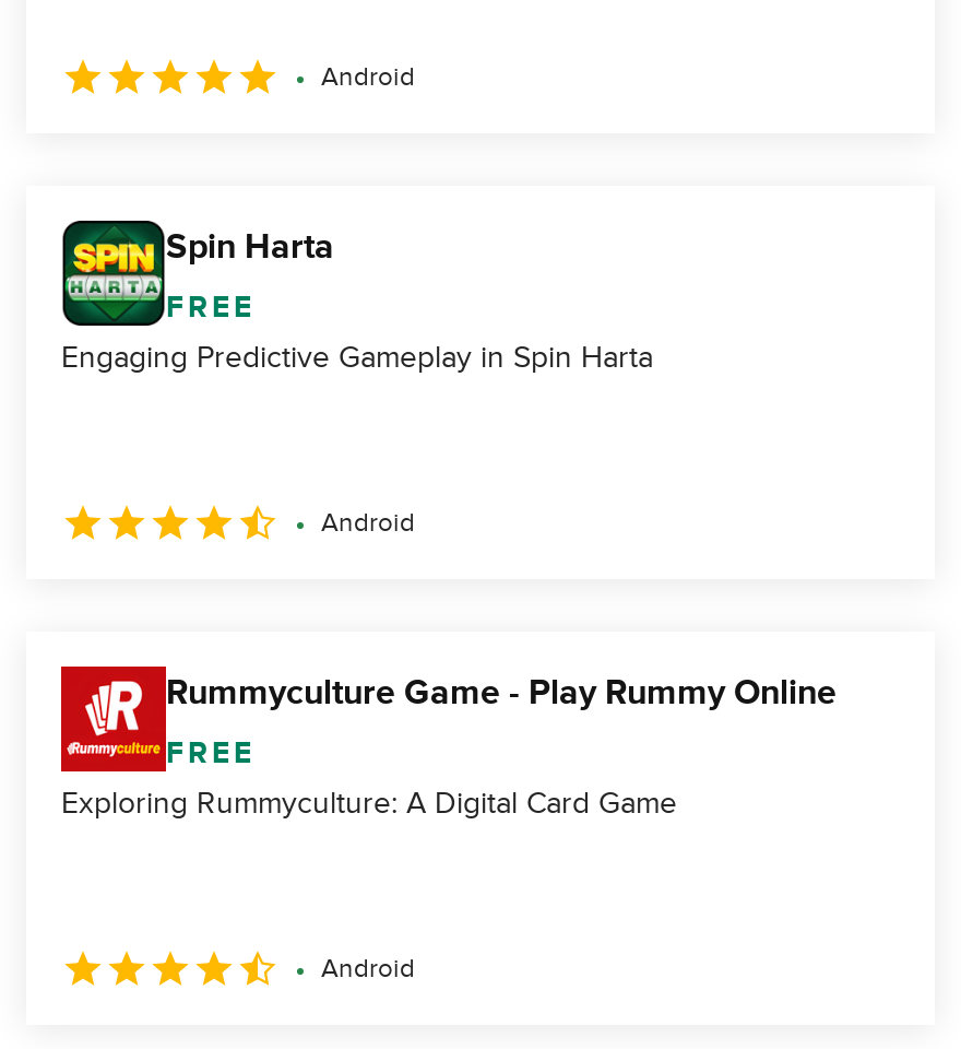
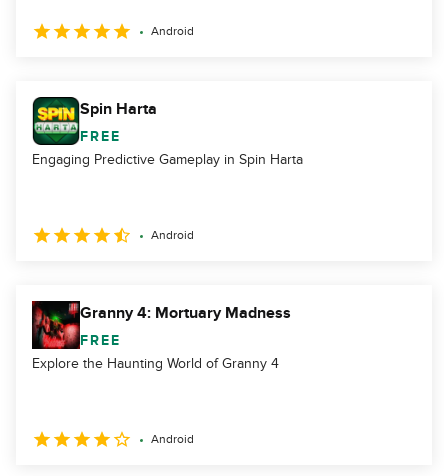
[59,664,837,769] [image] | Rummyculture Game - Play Rummy Online -> [31,300,291,348] [image] | Granny 4: Mortuary Madness
[61,785,677,822] Exploring Rummyculture: A Digital Card Game -> [32,355,279,372] Explore the Haunting World of Granny 4

